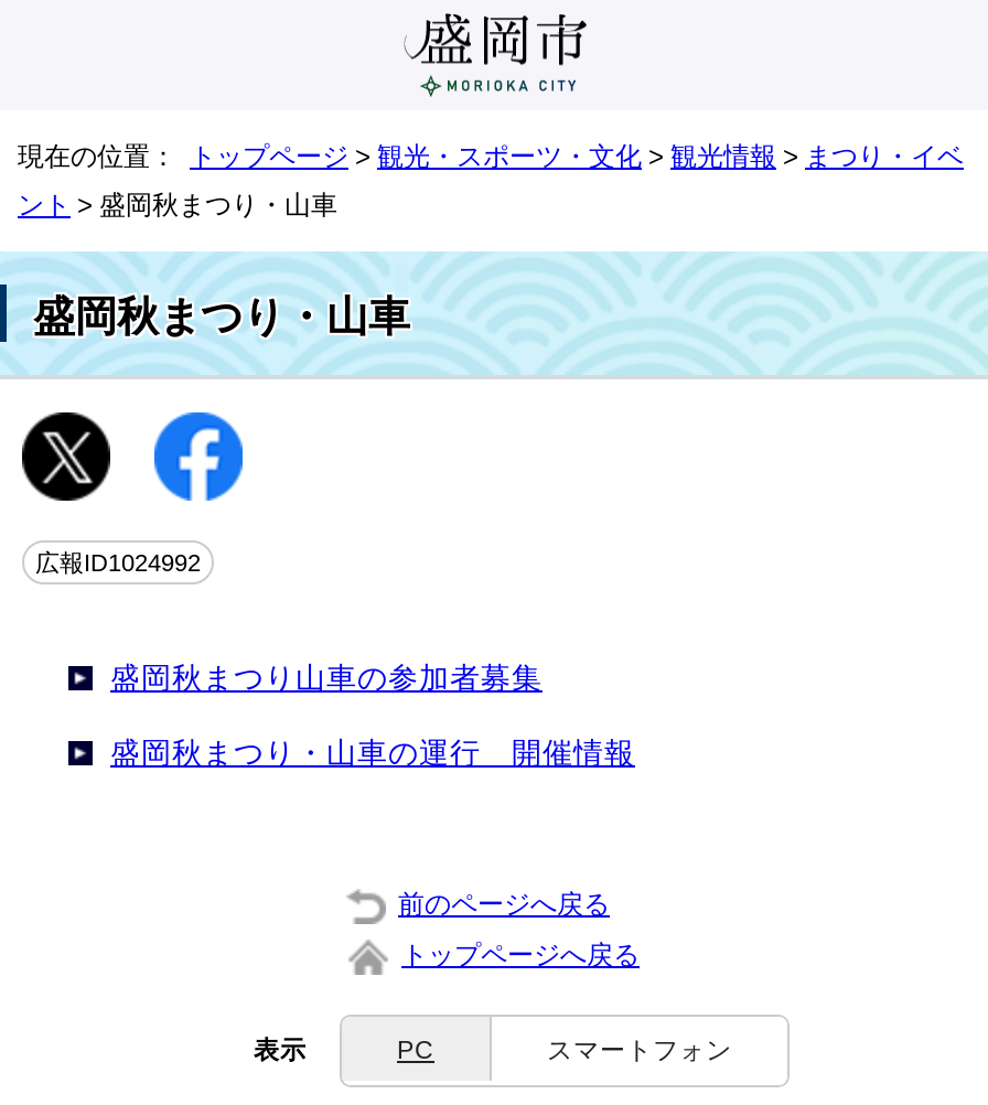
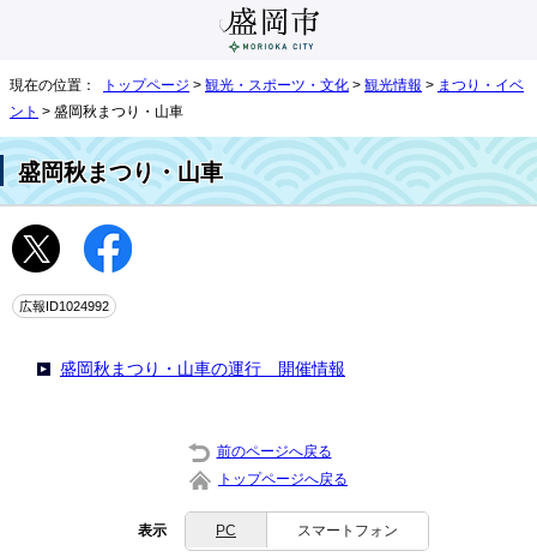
[110,661,543,694] 盛岡秋まつり山車の参加者募集 -> none

